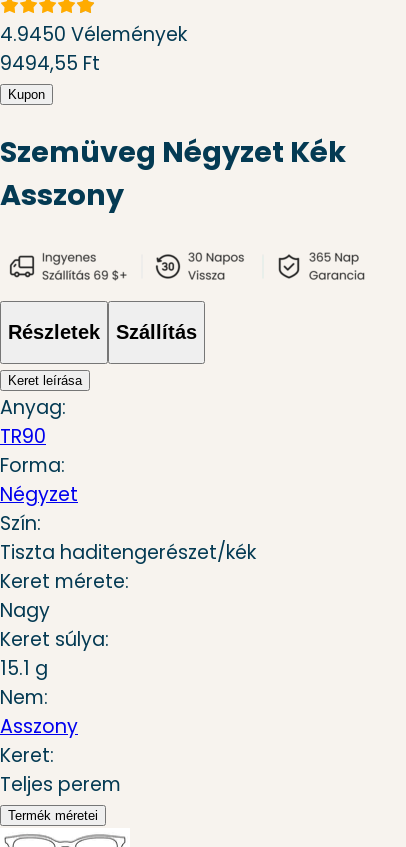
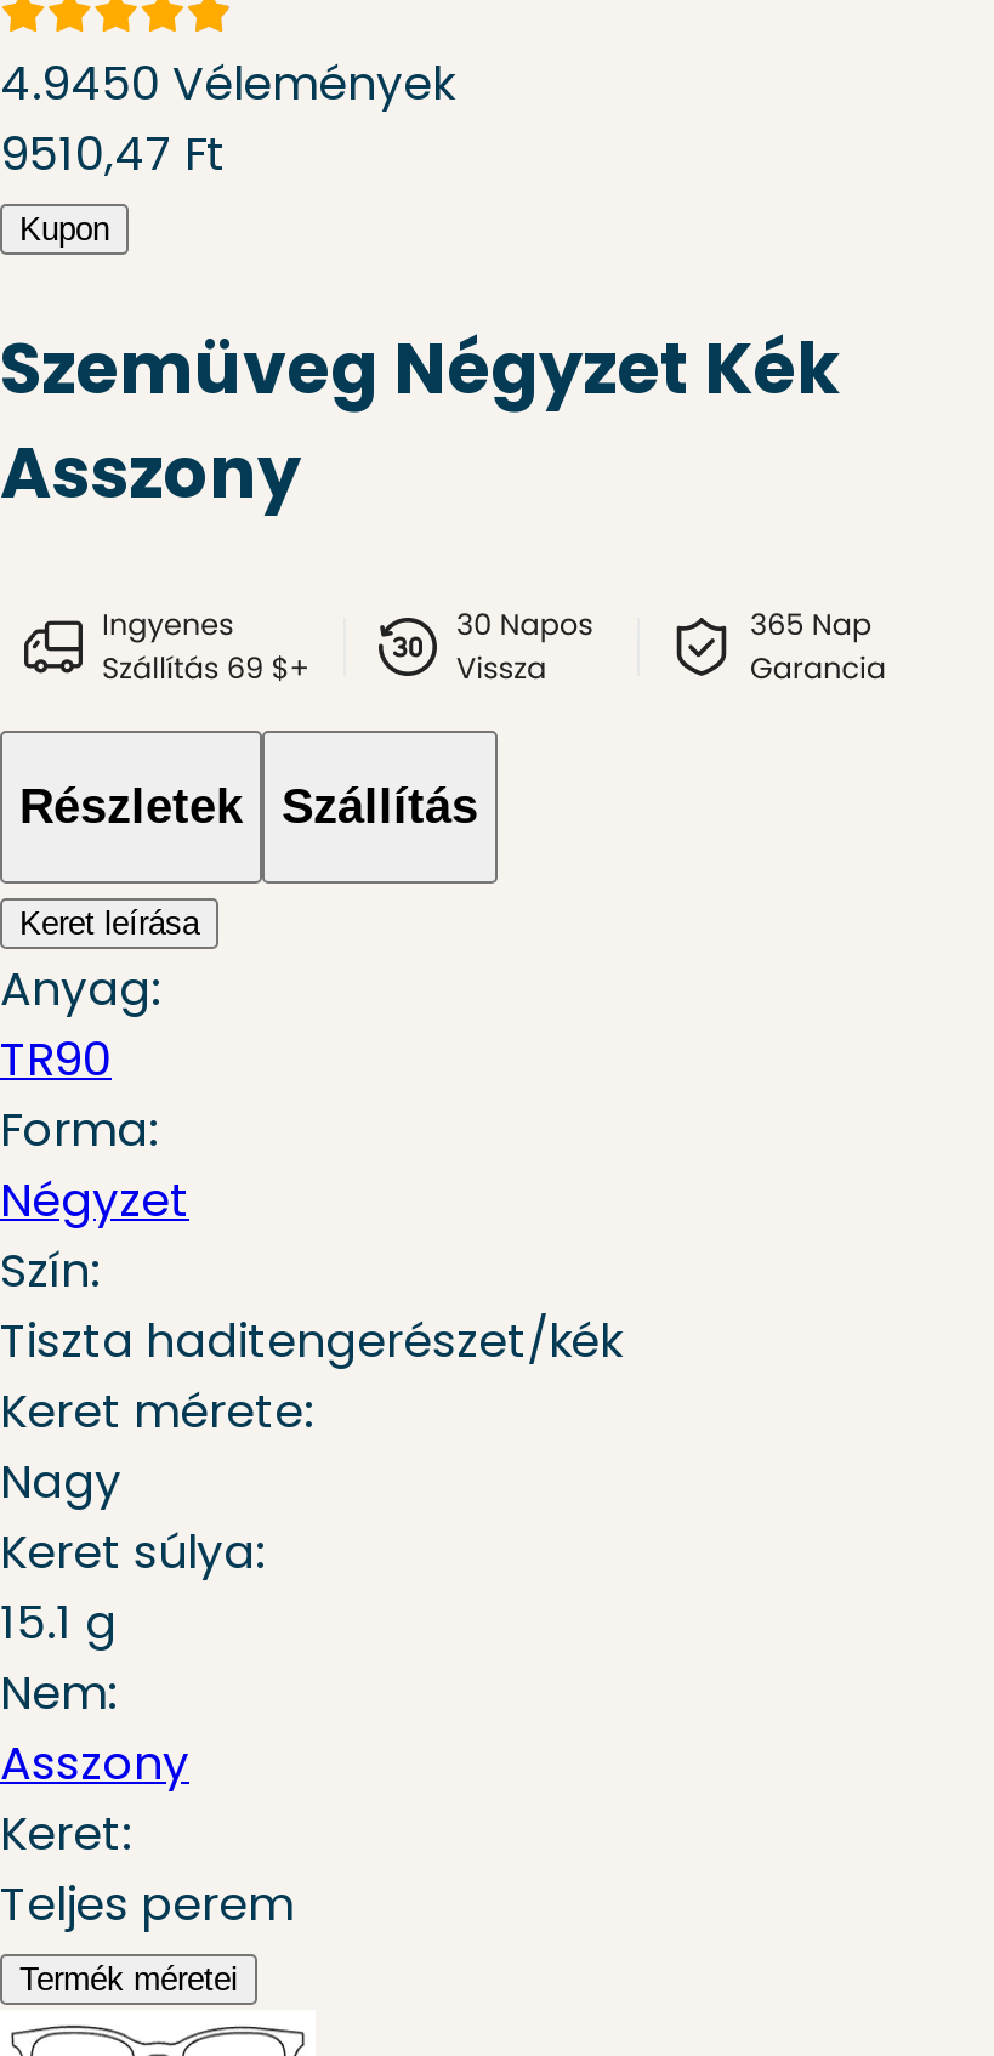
[0,50,100,77] 9494,55 Ft -> [0,121,226,186] 9510,47 Ft

